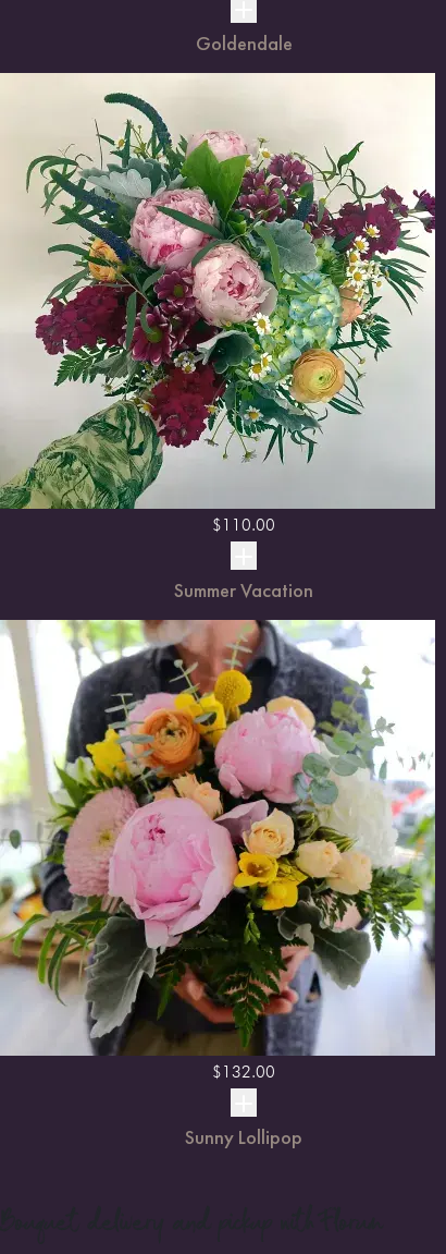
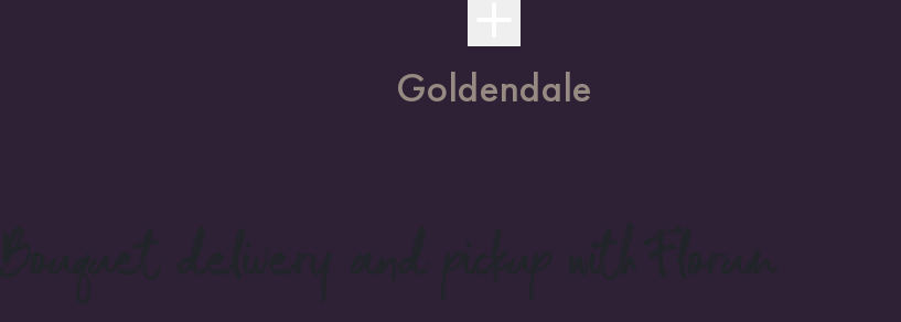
[3,72,436,603] [image] | $110.00 | Summer Vacation -> none
[3,619,436,1150] [image] | $132.00 | Sunny Lollipop -> none

